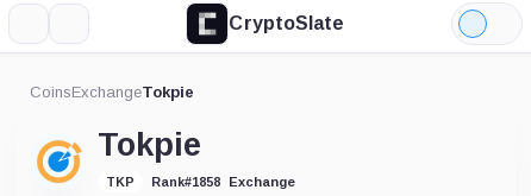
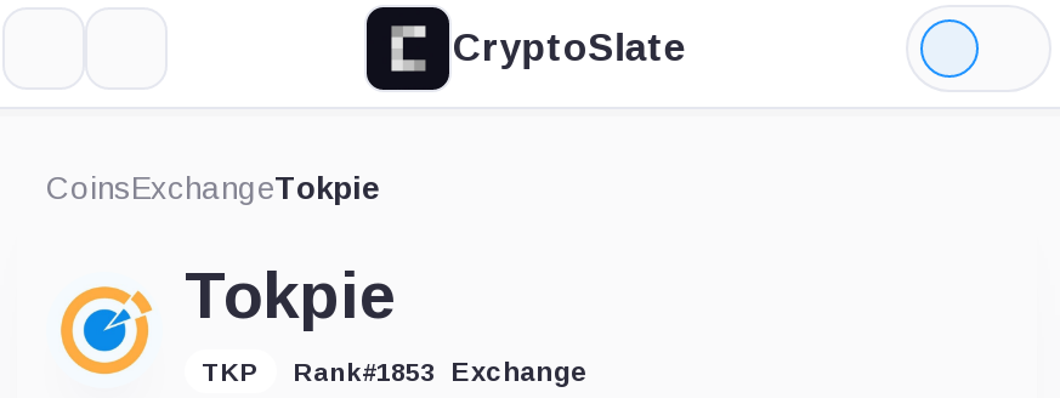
[151,174,295,189] Rank#1858 Exchange -> [294,356,588,386] Rank#1853 Exchange

